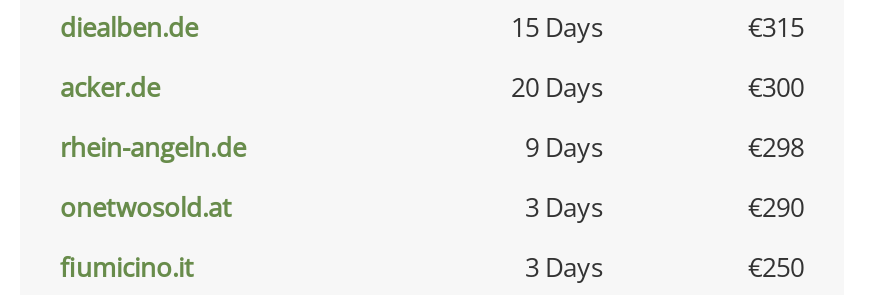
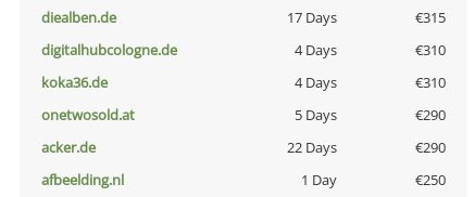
[511,9,603,45] 15 Days -> [286,8,336,27] 17 Days
[60,69,804,105] acker.de | 20 Days | €300 -> [41,40,446,60] digitalhubcologne.de | 4 Days | €310
[60,129,804,165] rhein-angeln.de | 9 Days | €298 -> [41,73,446,92] koka36.de | 4 Days | €310
[525,189,603,225] 3 Days -> [294,105,336,124] 5 Days
[60,249,603,285] fiumicino.it | 3 Days -> [41,137,446,189] acker.de | 22 Days | €290 | afbeelding.nl | 1 Day

